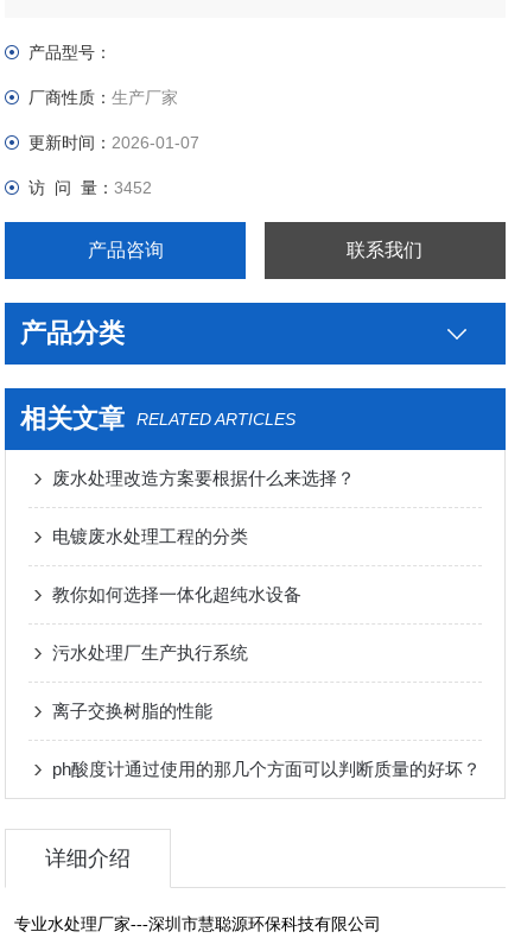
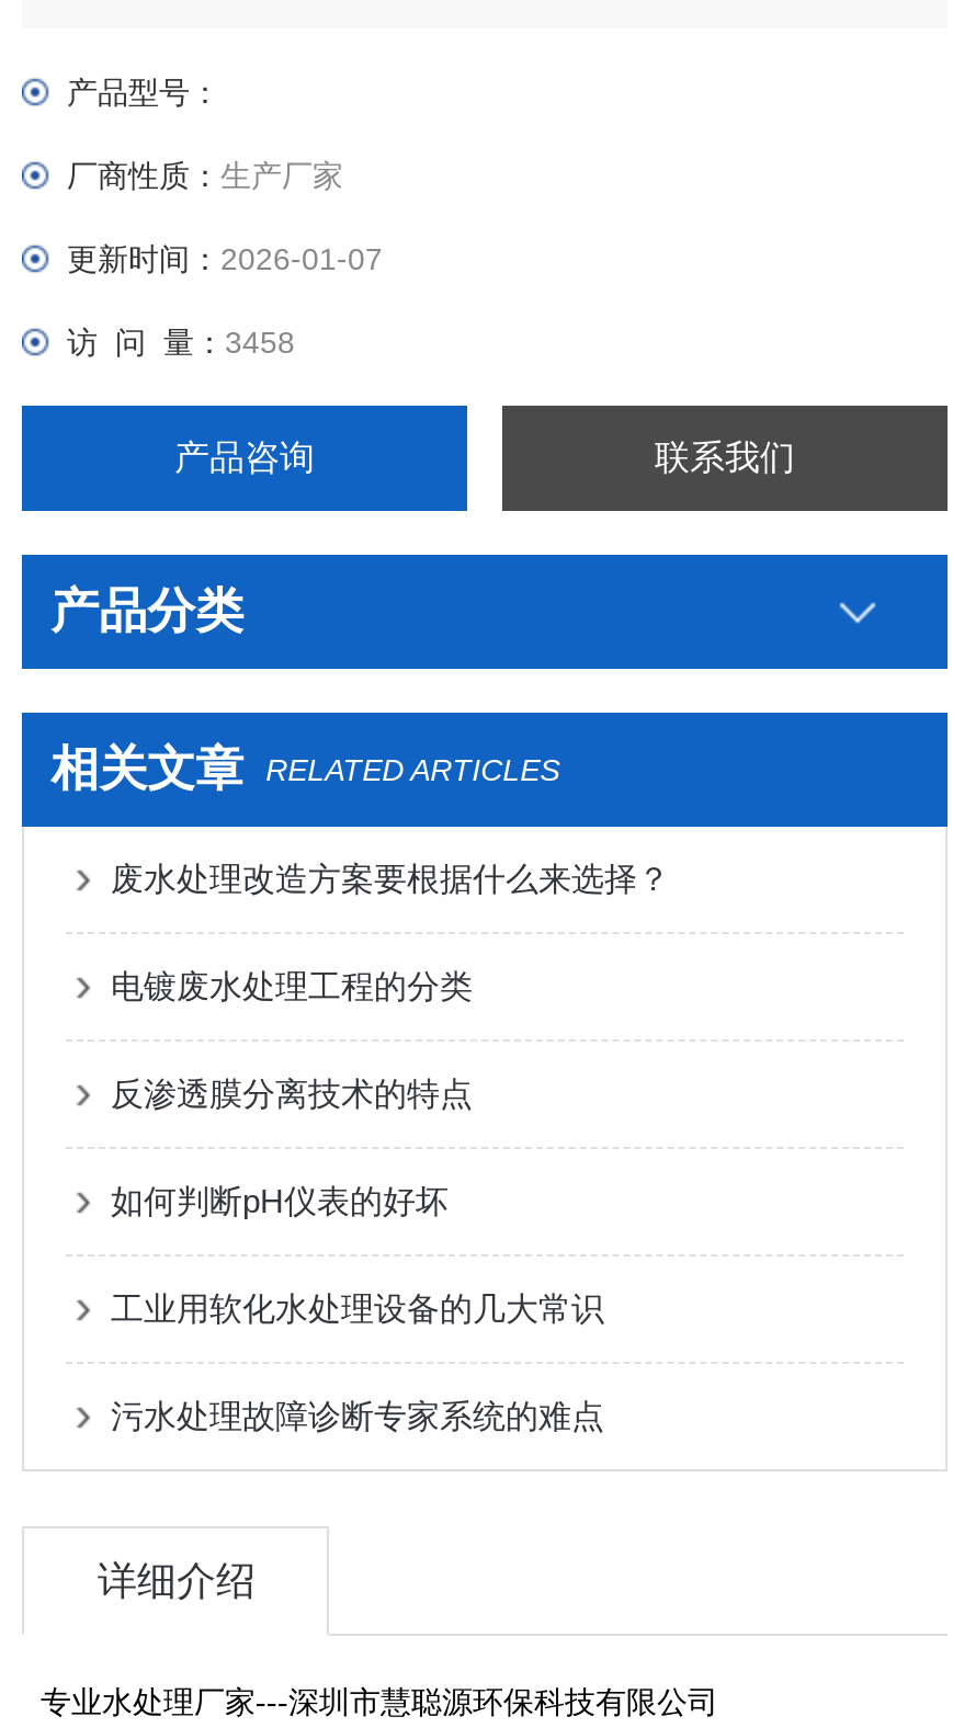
[29,178,152,197] 访 问 量：3452 -> [67,325,295,360] 访 问 量：3458
[53,584,302,604] 教你如何选择一体化超纯水设备 -> [111,1075,472,1112] 反渗透膜分离技术的特点
[53,642,249,663] 污水处理厂生产执行系统 -> [111,1182,448,1219] 如何判断pH仪表的好坏
[53,701,213,721] 离子交换树脂的性能 -> [111,1289,604,1327] 工业用软化水处理设备的几大常识
[53,759,481,779] ph酸度计通过使用的那几个方面可以判断质量的好坏？ -> [111,1397,604,1434] 污水处理故障诊断专家系统的难点

